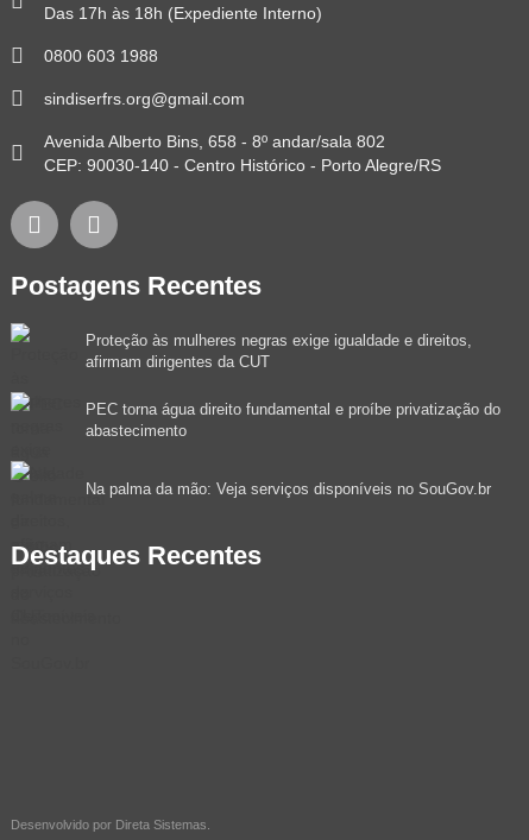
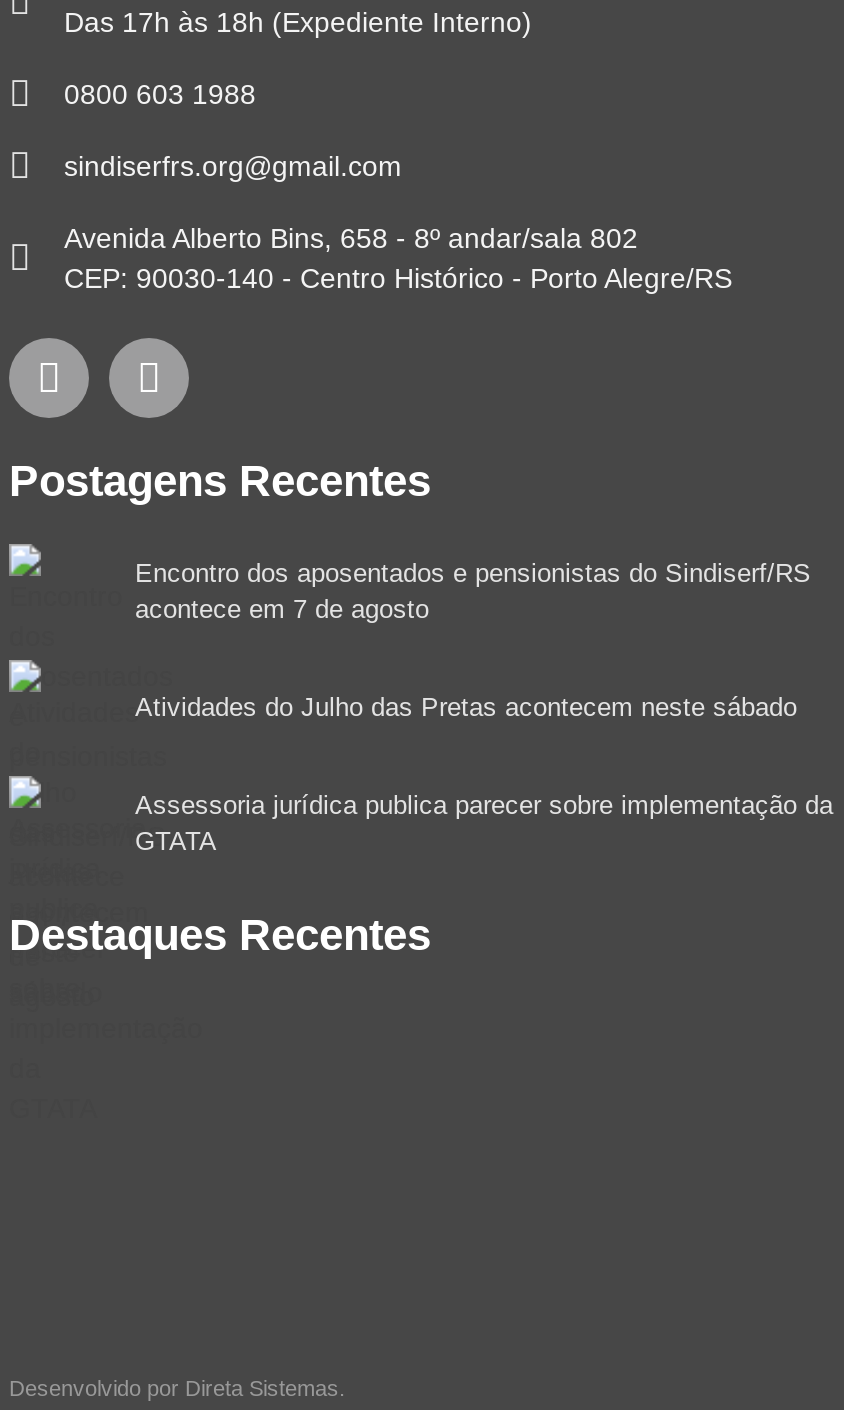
[86,331,472,370] Proteção às mulheres negras exige igualdade e direitos, | afirmam dirigentes da CUT -> [135,557,811,623] Encontro dos aposentados e pensionistas do Sindiserf/RS | acontece em 7 de agosto
[86,400,500,439] PEC torna água direito fundamental e proíbe privatização do | abastecimento -> [135,691,797,721] Atividades do Julho das Pretas acontecem neste sábado
[86,480,491,497] Na palma da mão: Veja serviços disponíveis no SouGov.br -> [135,789,833,855] Assessoria jurídica publica parecer sobre implementação da | GTATA

